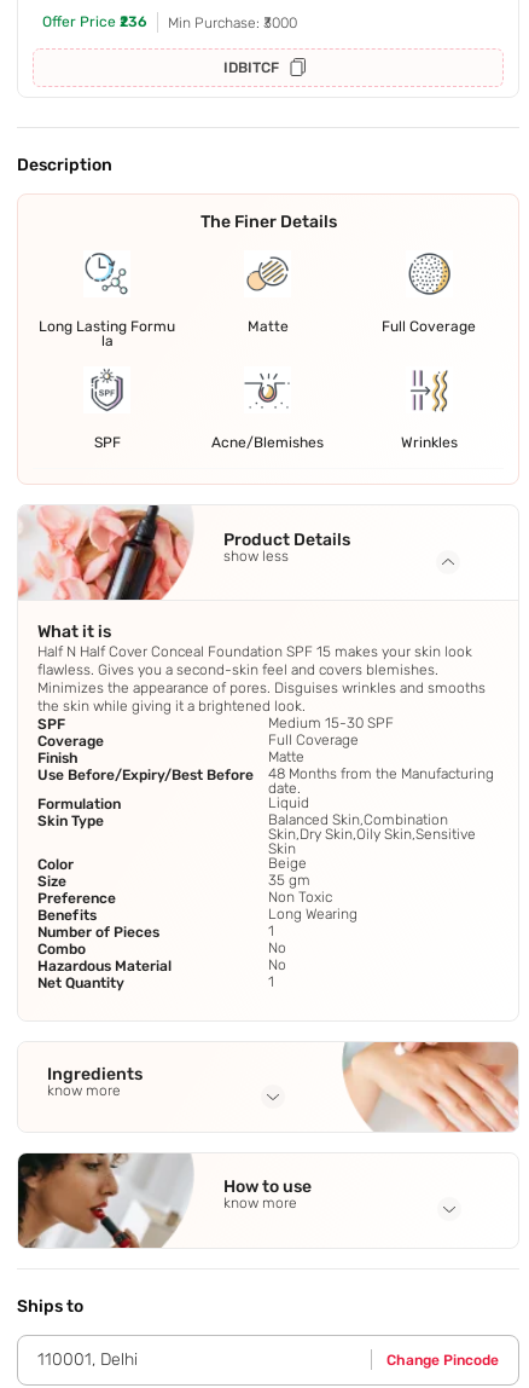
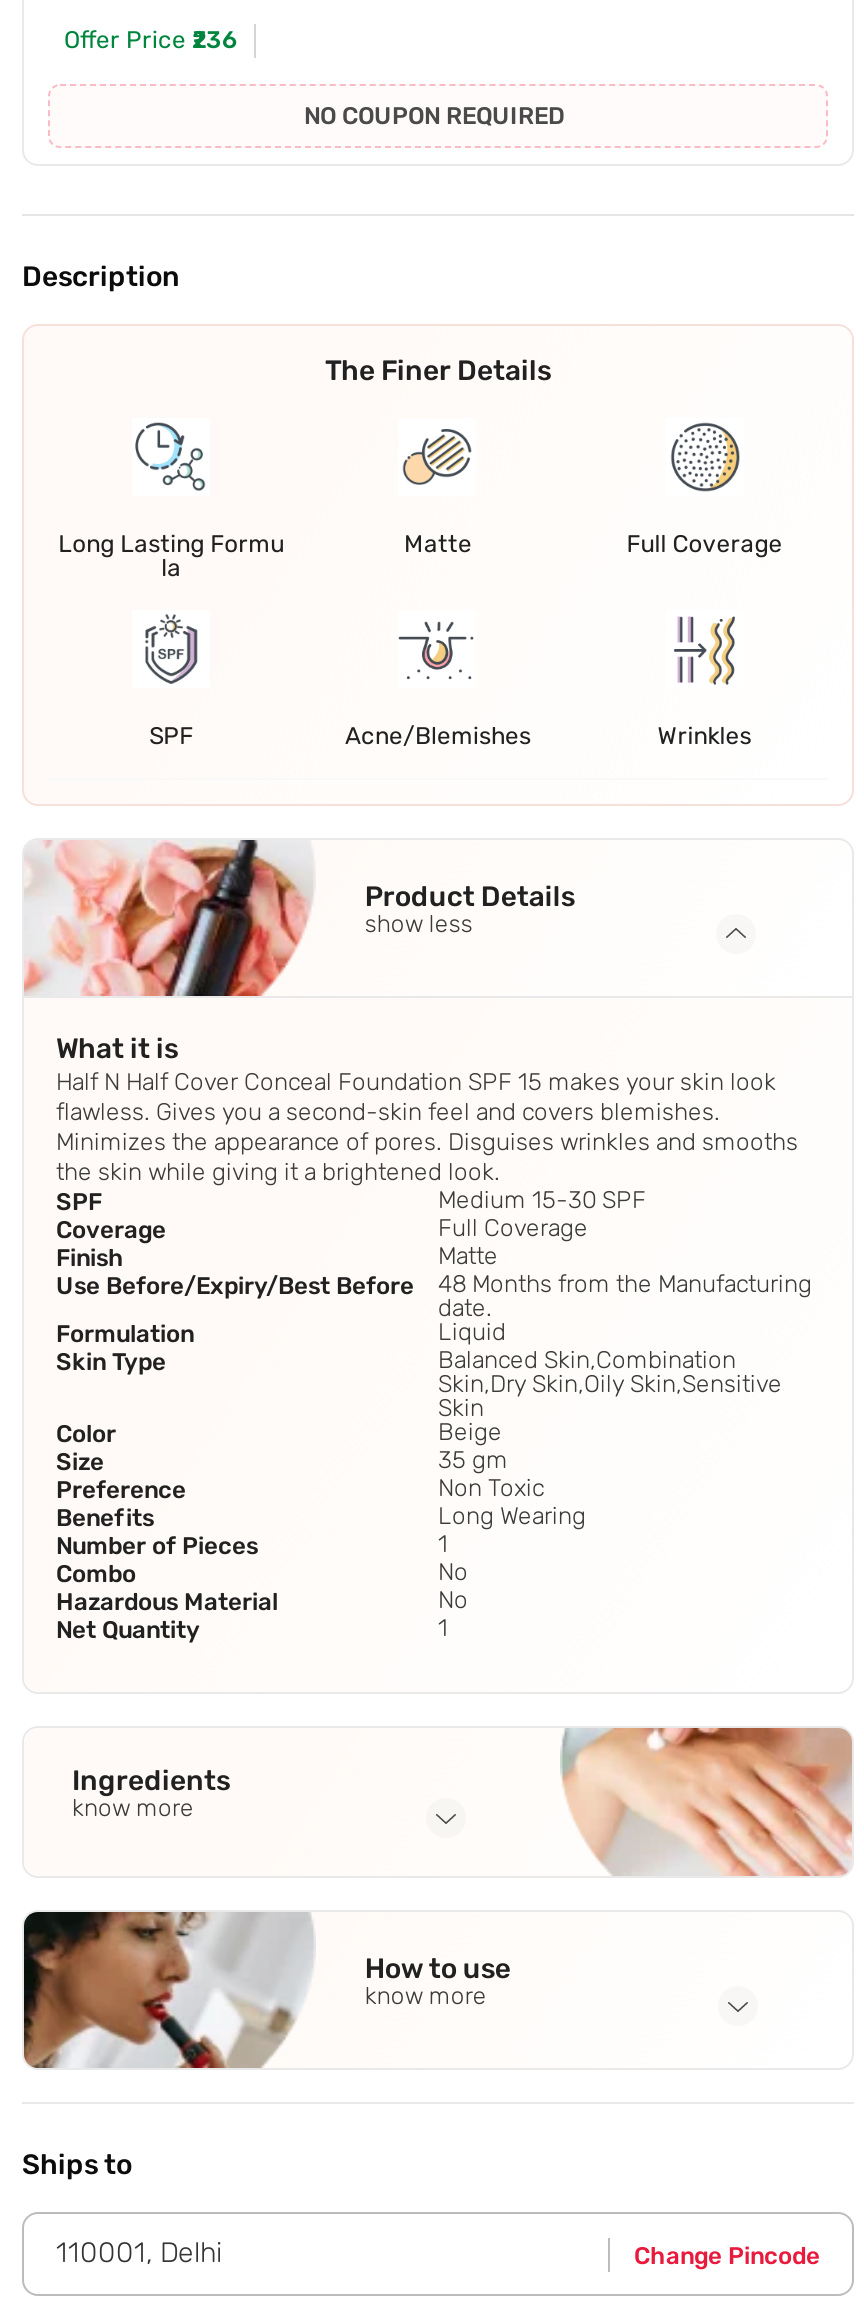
[168,14,297,77] Min Purchase: ₹3000 | IDBITCF -> [304,103,564,131] NO COUPON REQUIRED

